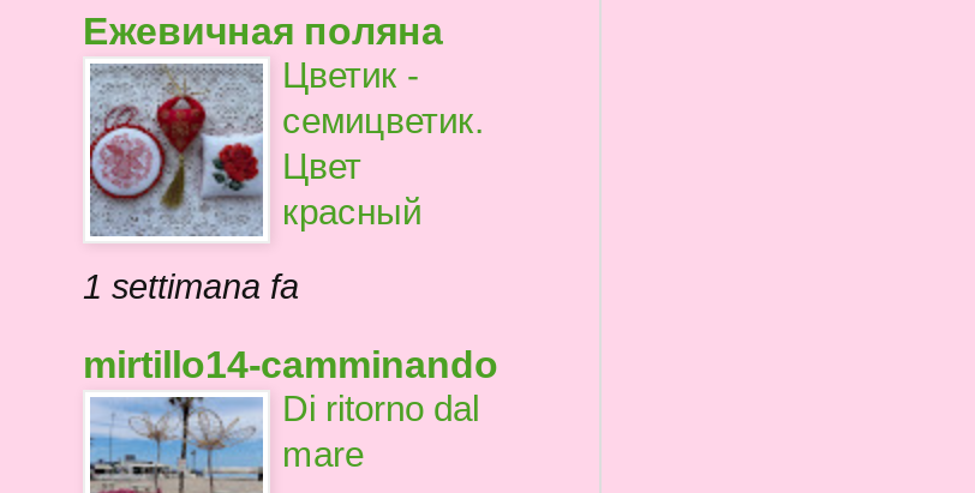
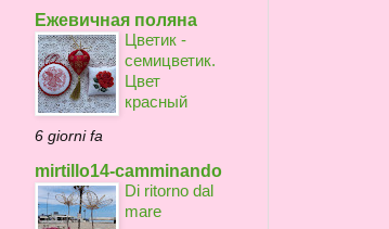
[83,267,299,305] 1 settimana fa -> [35,127,103,144] 6 giorni fa

